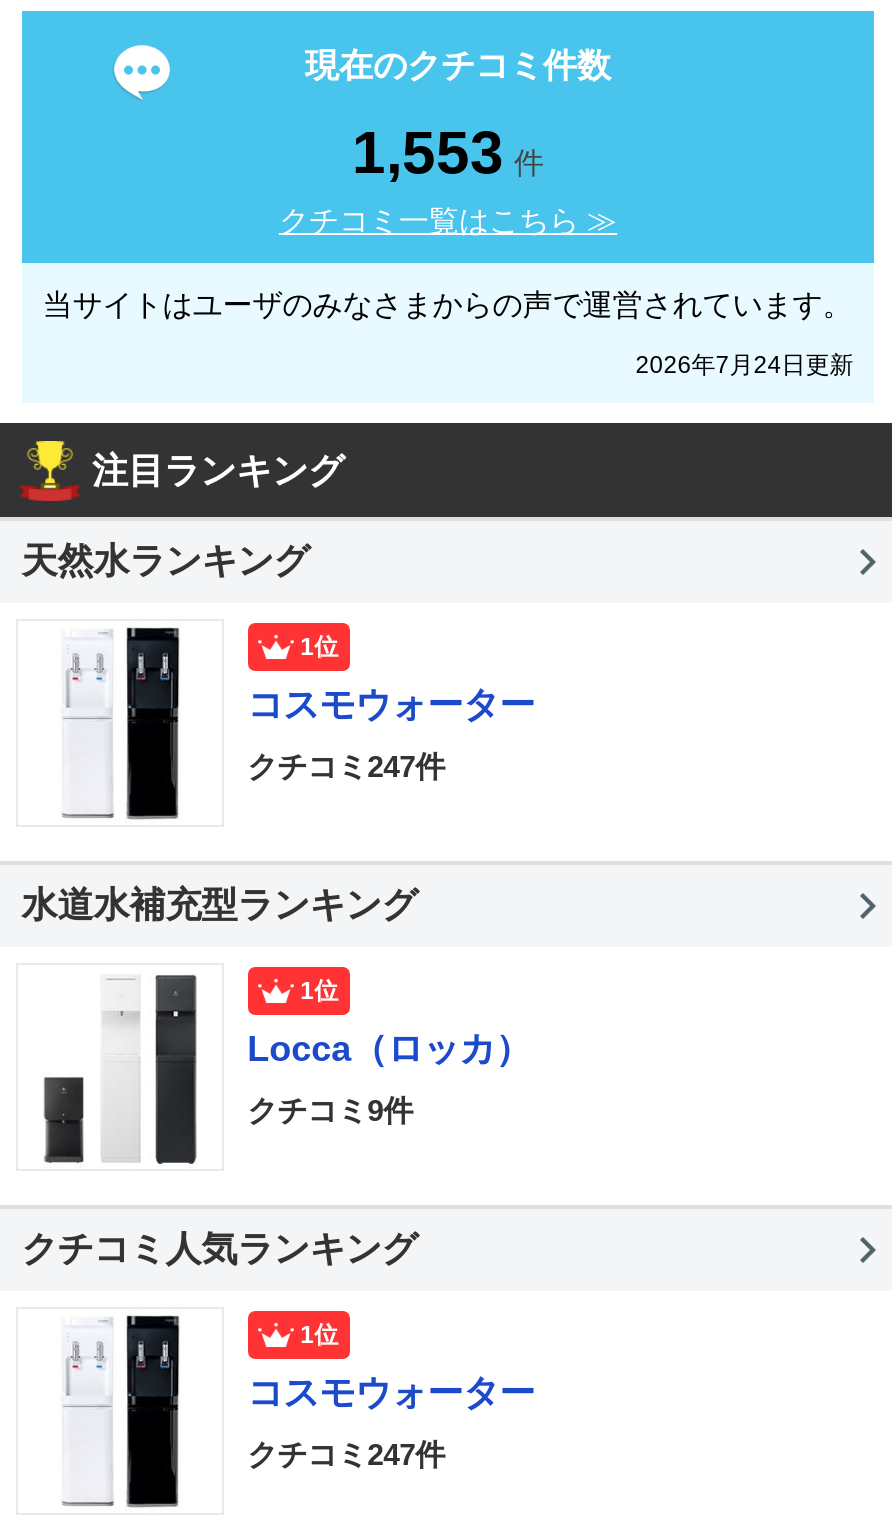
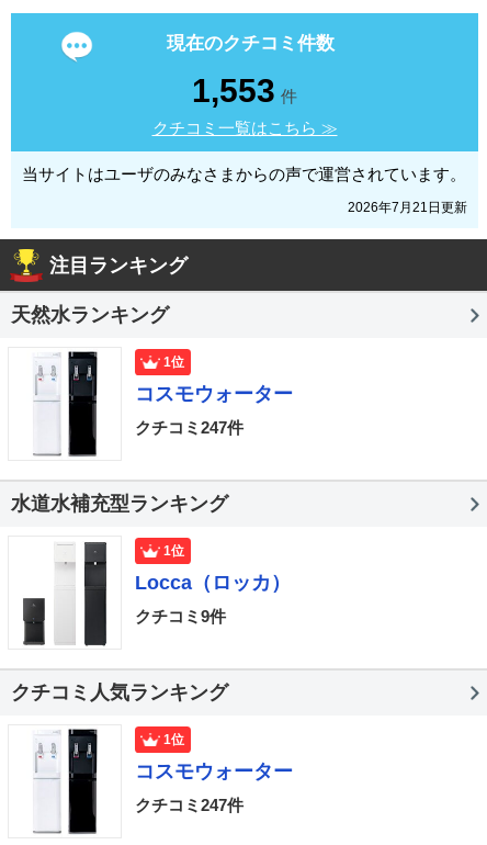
[636,351,854,379] 2026年7月24日更新 -> [347,200,467,215] 2026年7月21日更新

